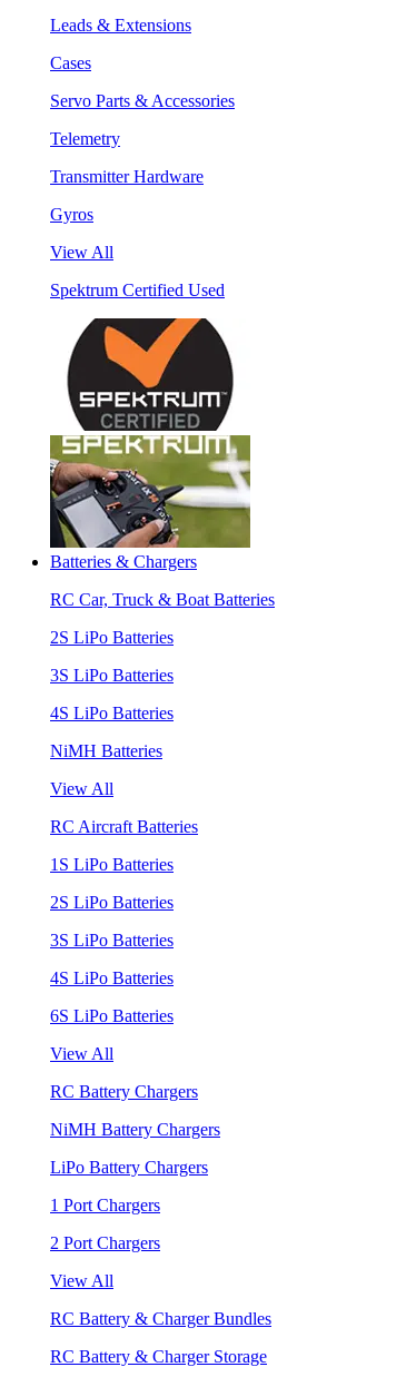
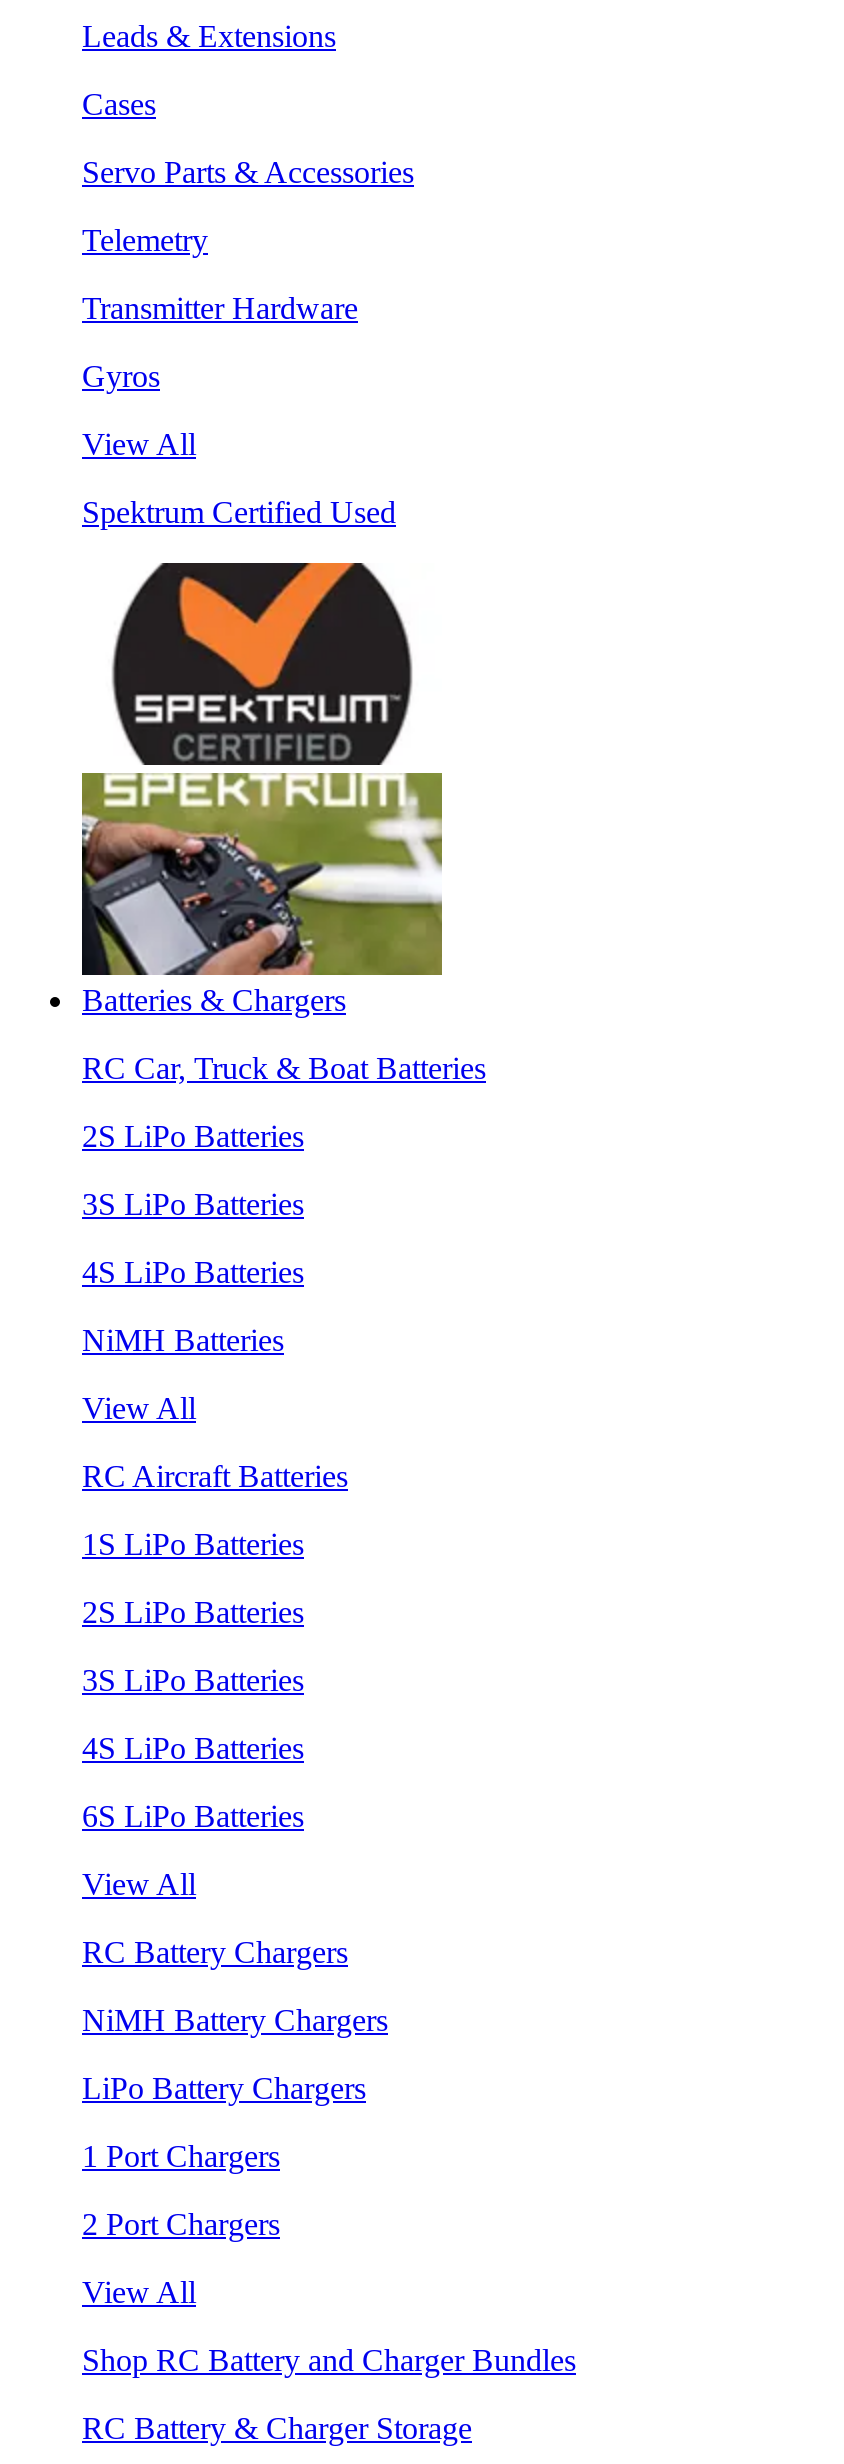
[50,1309,271,1328] RC Battery & Charger Bundles -> [82,2343,576,2377] Shop RC Battery and Charger Bundles

